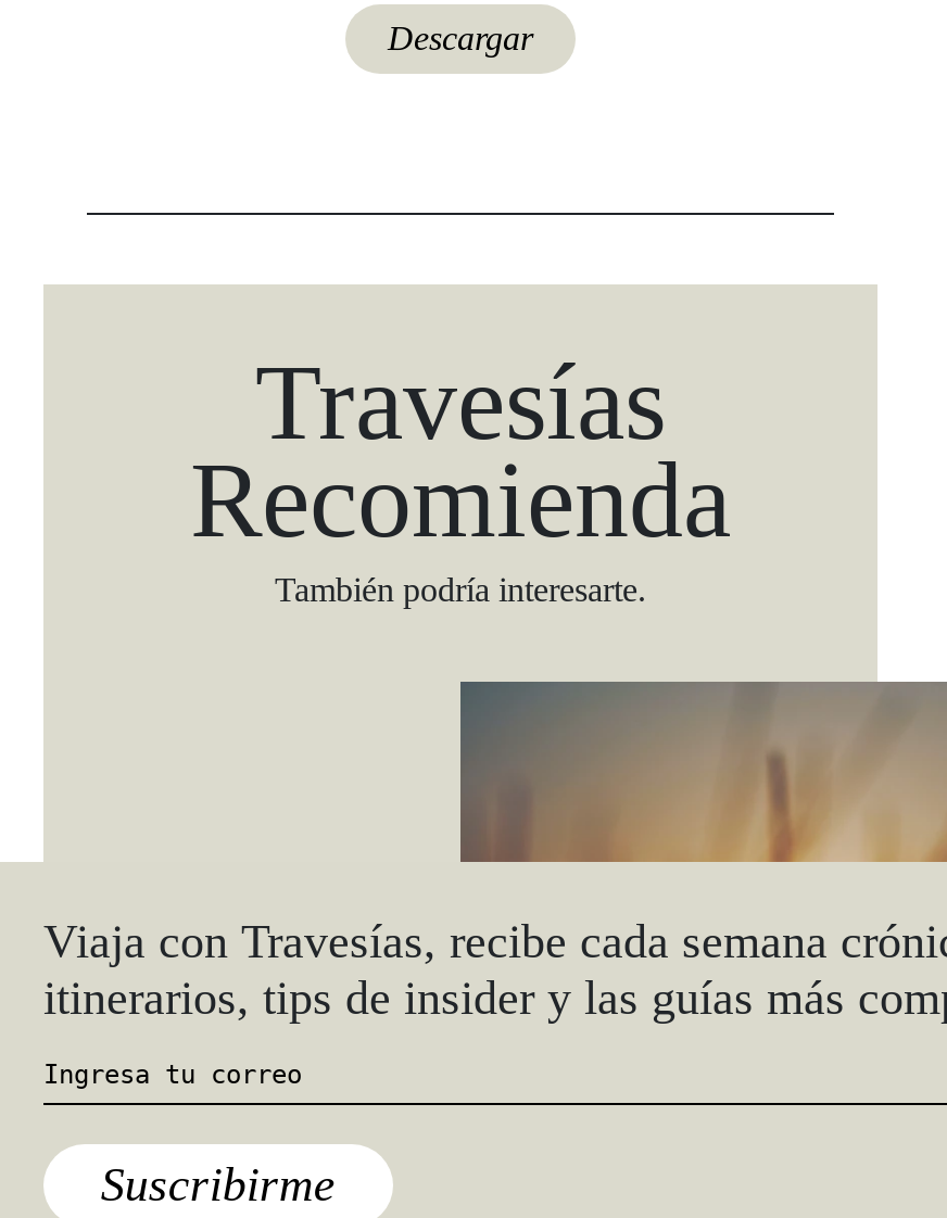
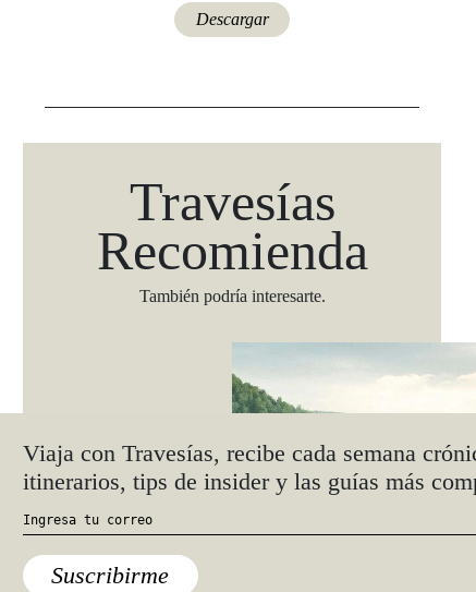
[458,681,940,865] [image] -> [232,343,473,414] [image]

